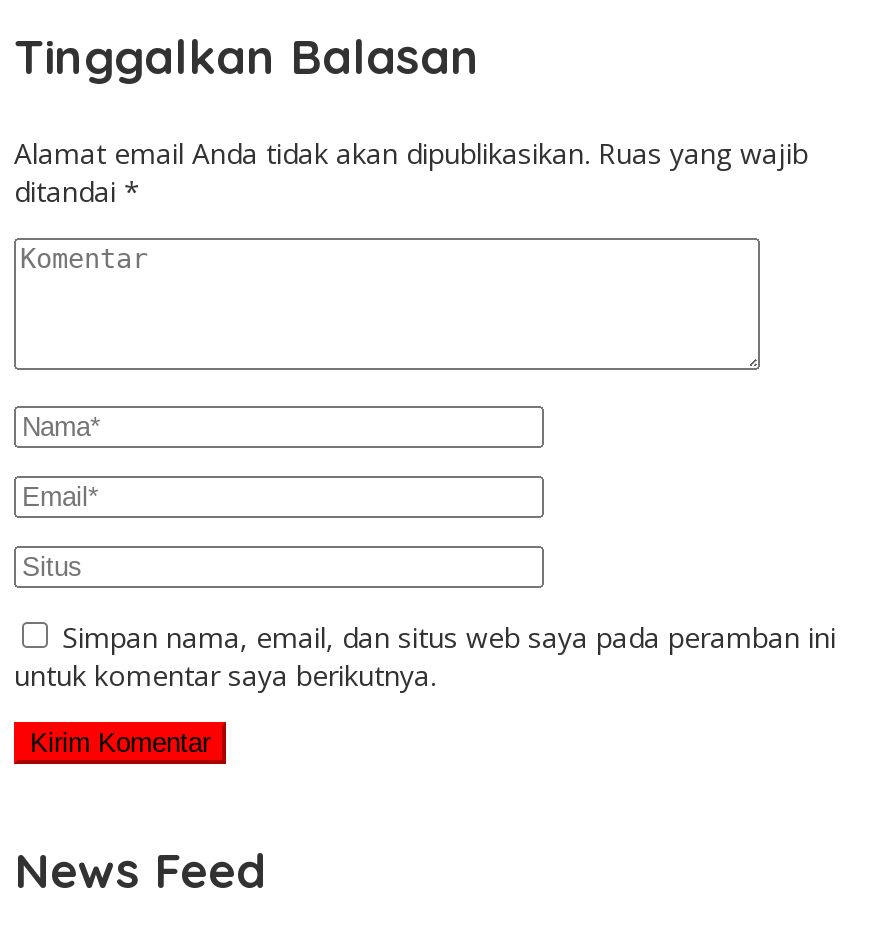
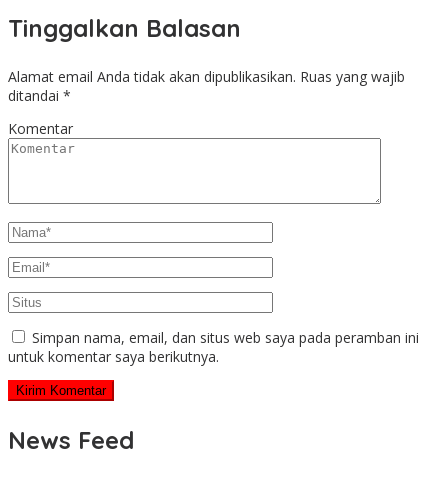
none -> [8,119,73,138] Komentar

